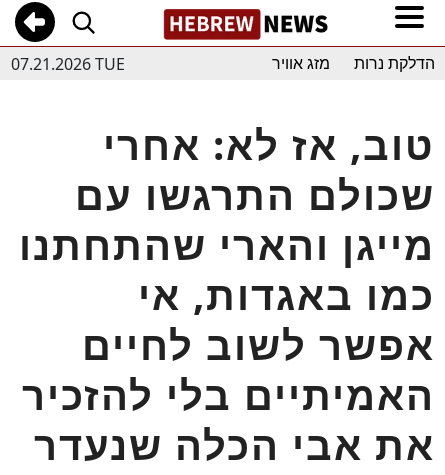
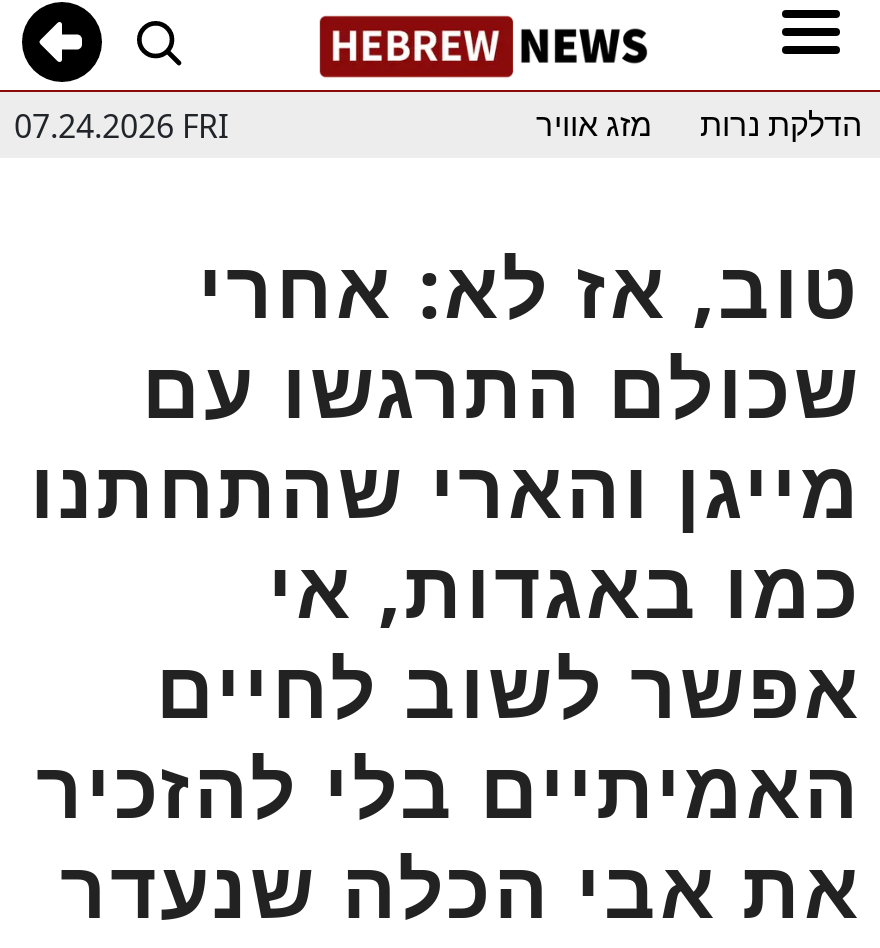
[11,52,125,74] 07.21.2026 TUE -> [14,103,228,147] 07.24.2026 FRI

